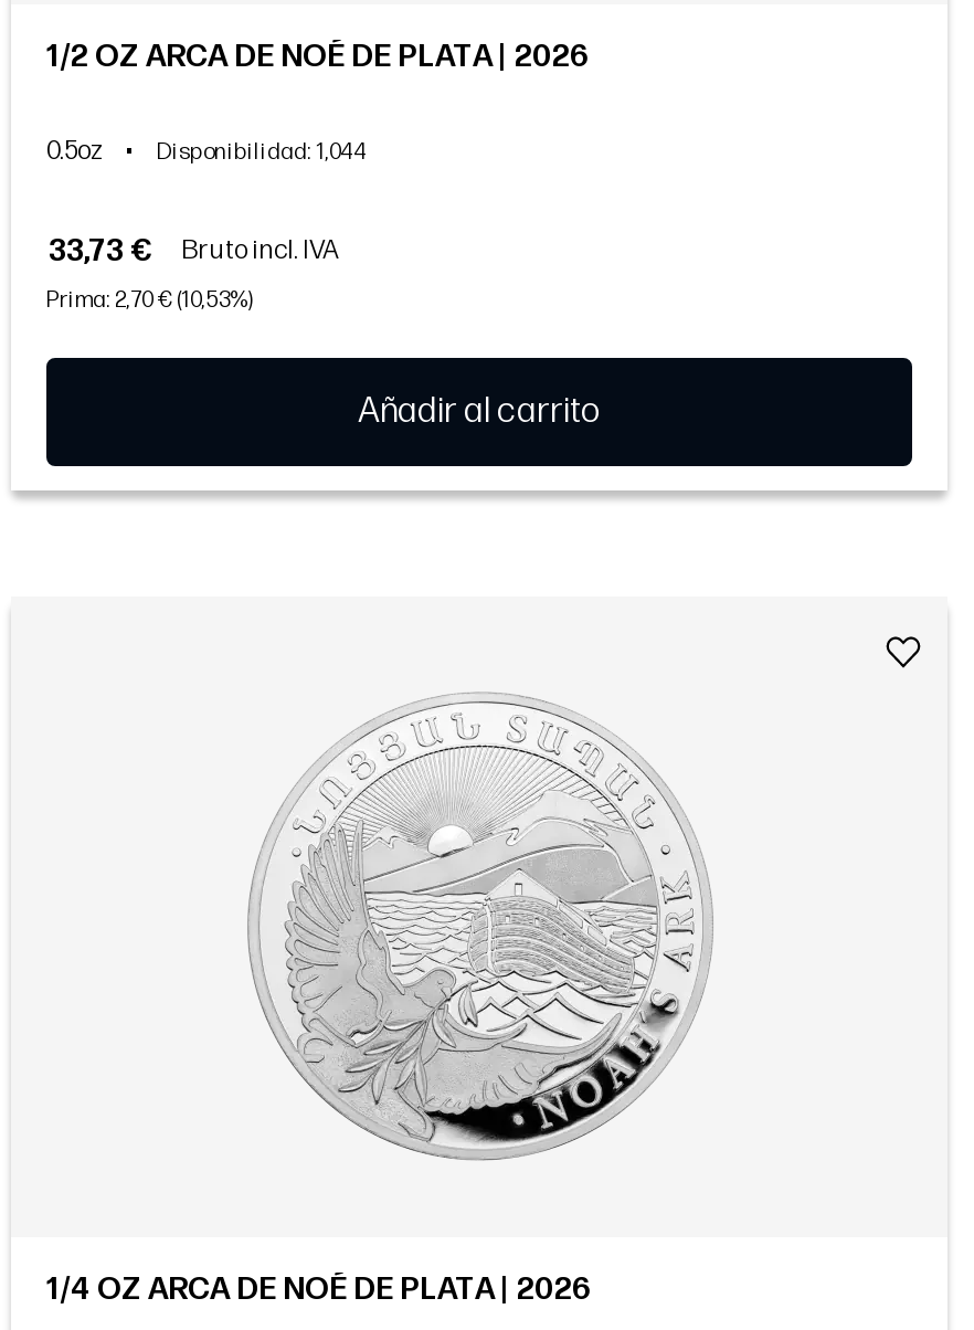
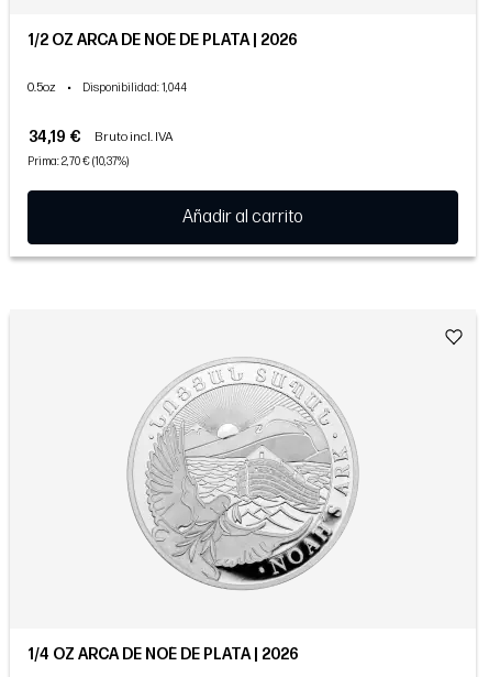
[49,233,340,270] 33,73 € Bruto incl. IVA -> [29,128,174,147] 34,19 € Bruto incl. IVA
[46,288,252,314] Prima: 2,70 € (10,53%) -> [27,156,129,169] Prima: 2,70 € (10,37%)

